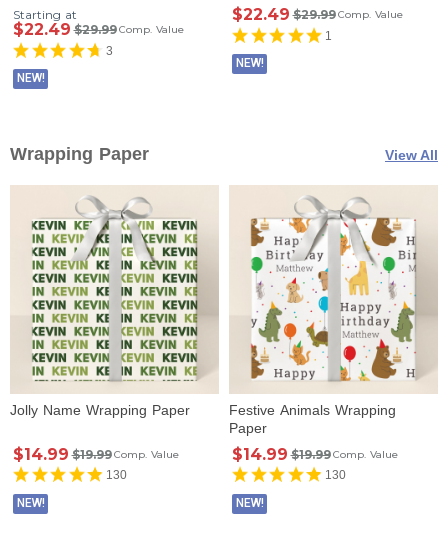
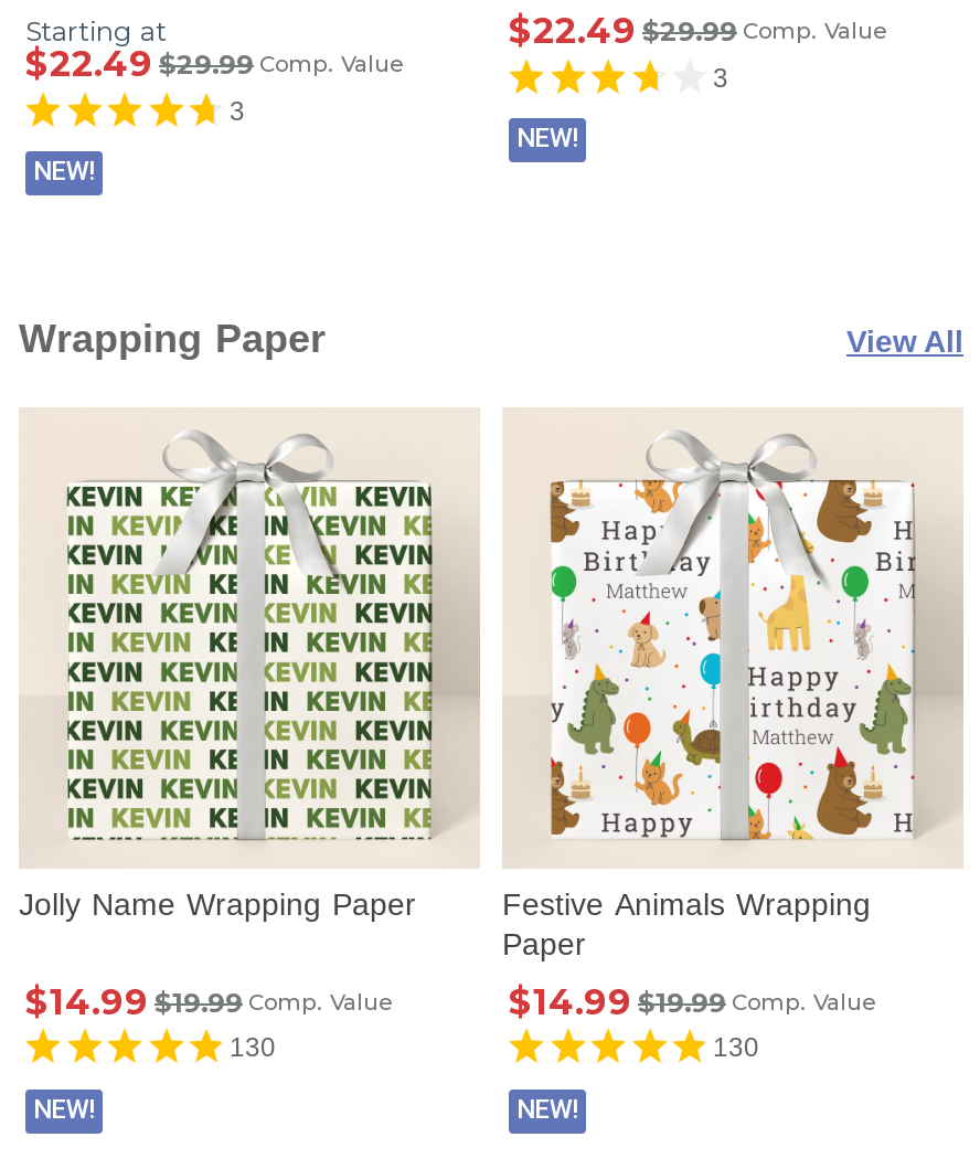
[324,29,331,43] 1 -> [713,62,728,93] 3

